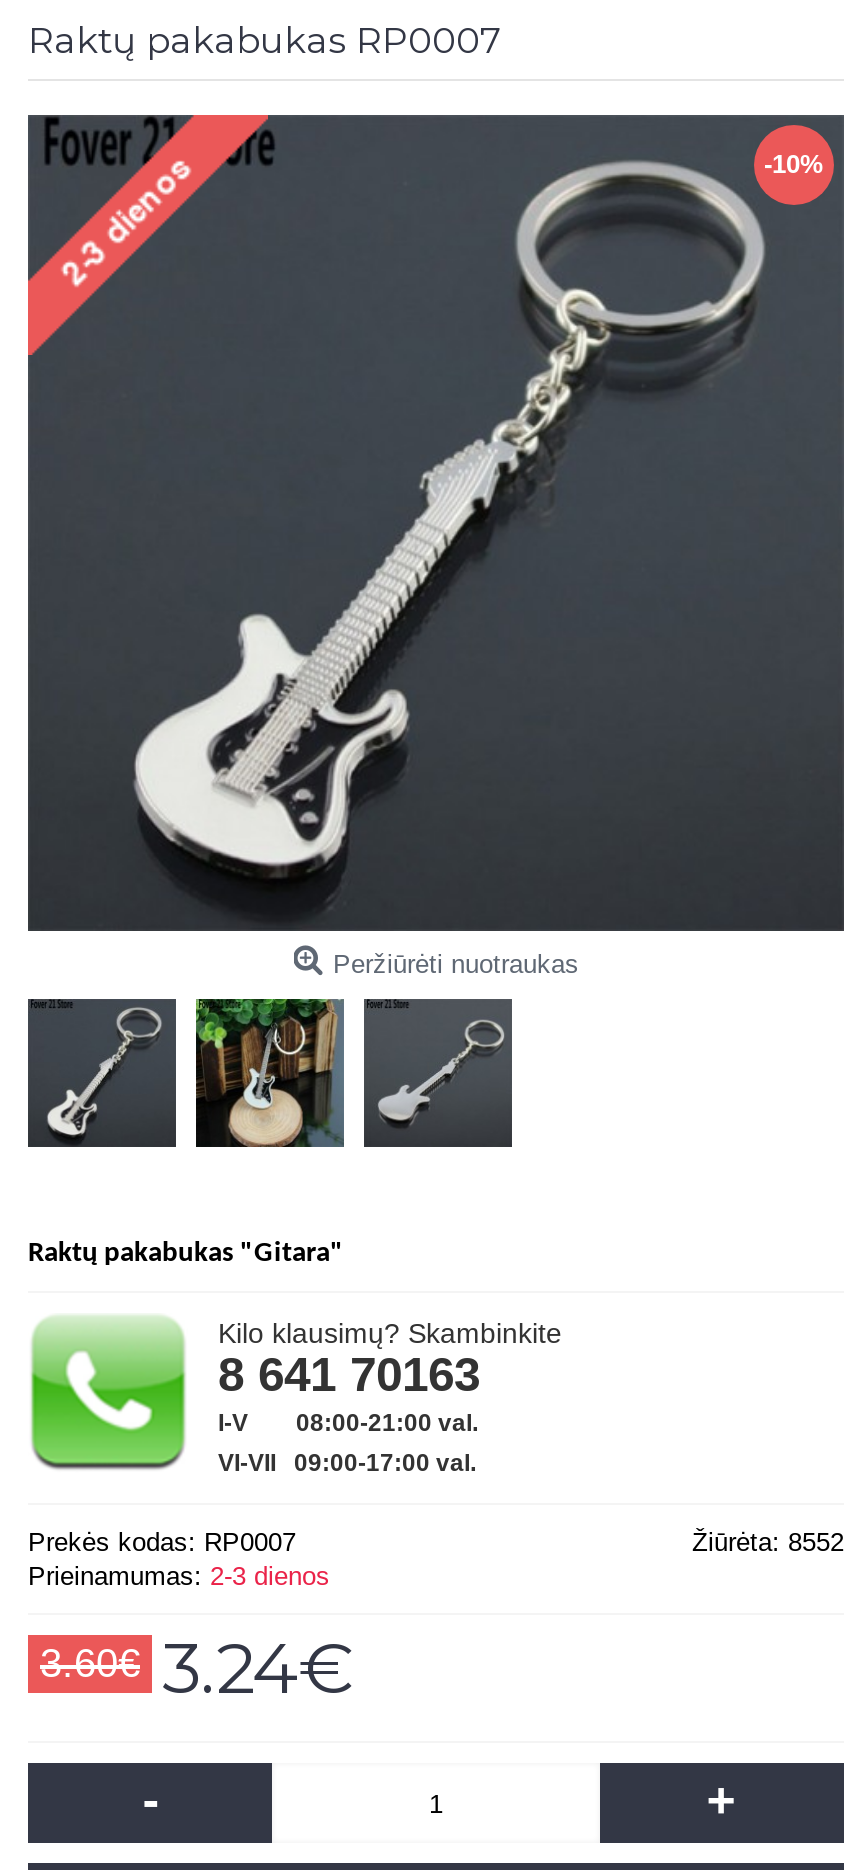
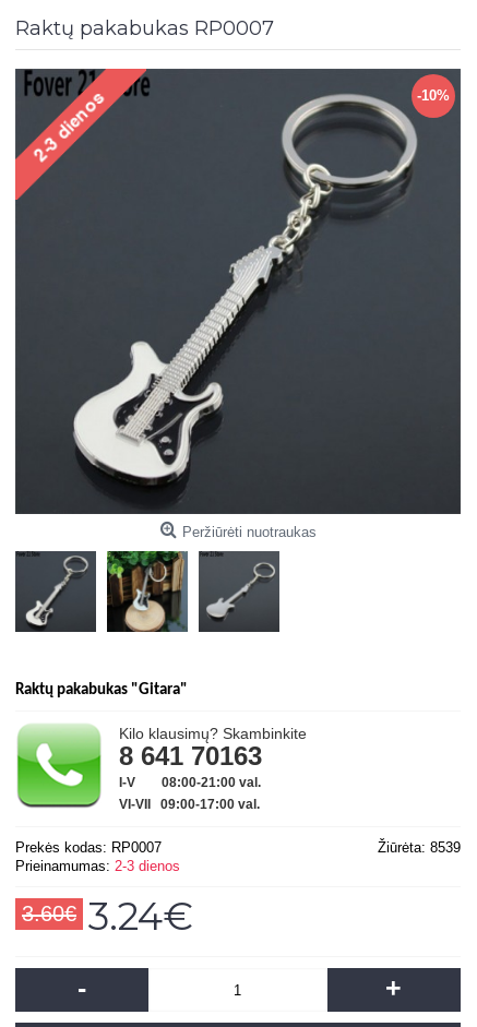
[692,1527,844,1557] Žiūrėta: 8552 -> [378,839,461,856] Žiūrėta: 8539

